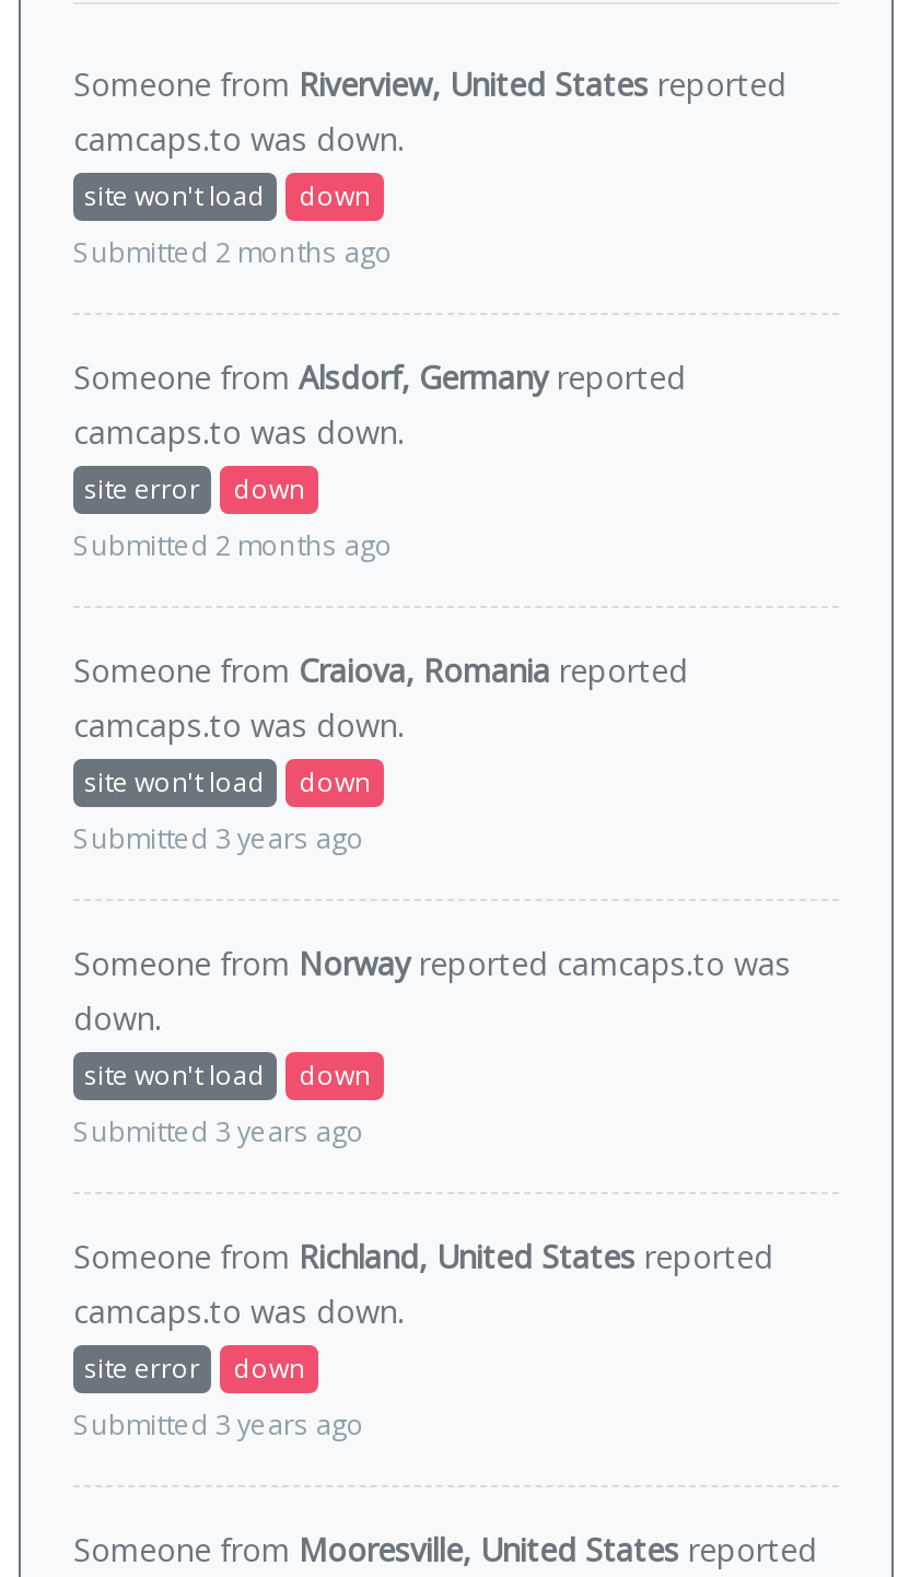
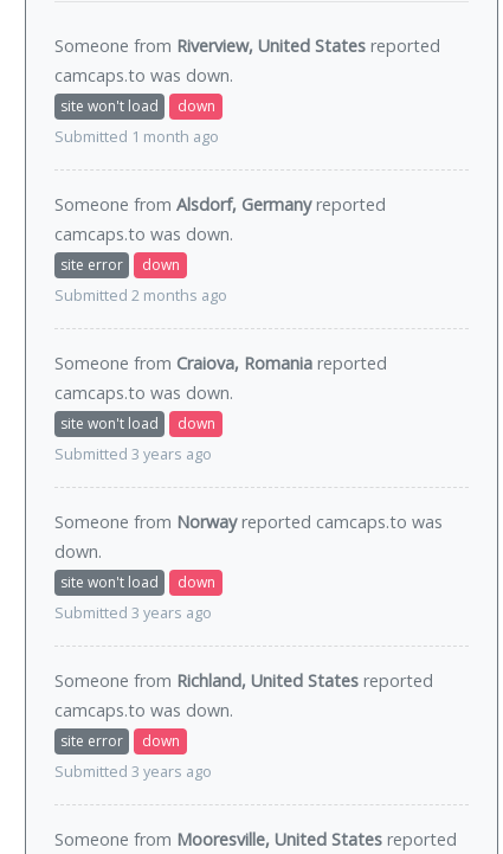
[73,235,393,272] Submitted 2 months ago -> [54,127,219,147] Submitted 1 month ago

